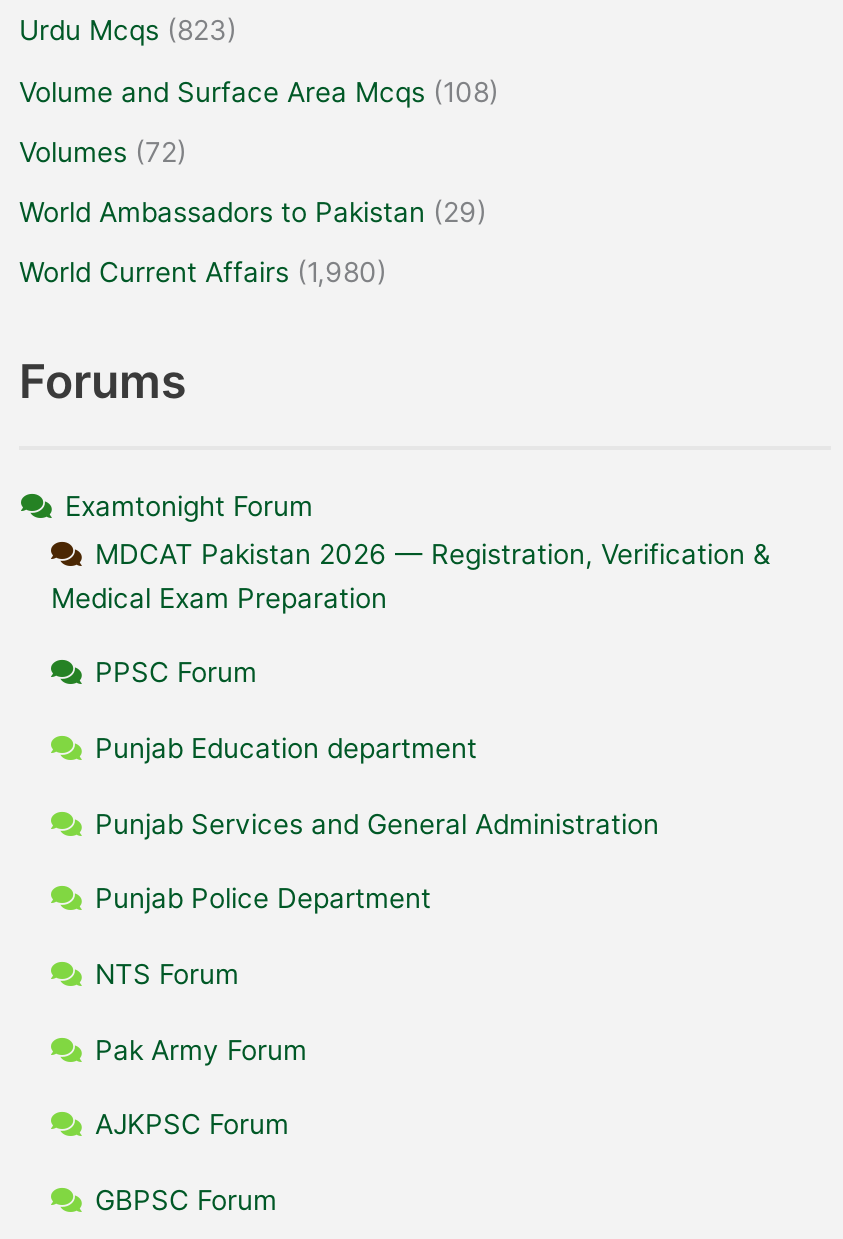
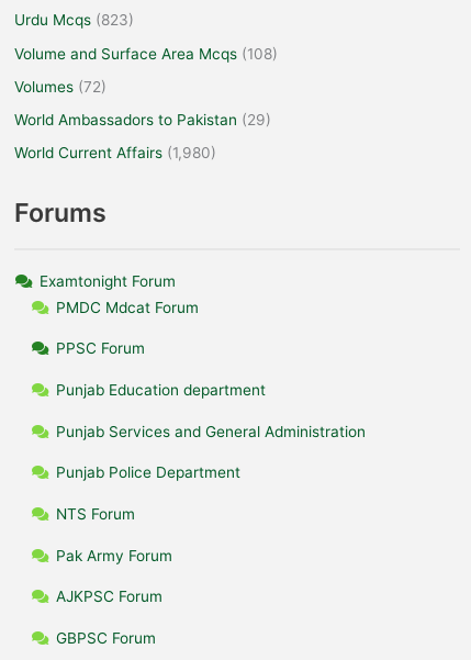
[51,537,771,613] MDCAT Pakistan 2026 — Registration, Verification & | Medical Exam Preparation -> [56,298,199,316] PMDC Mdcat Forum

